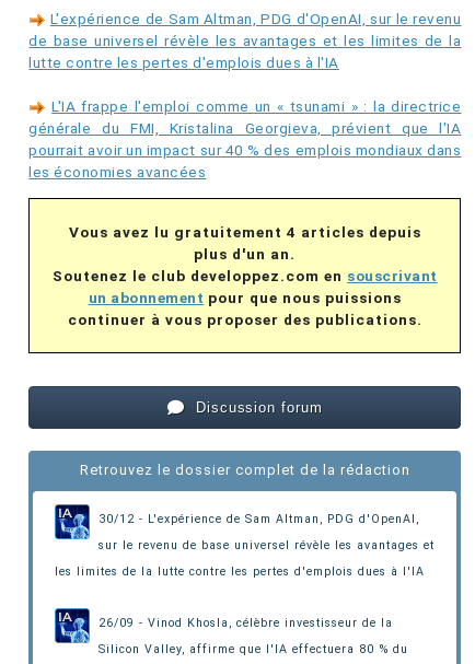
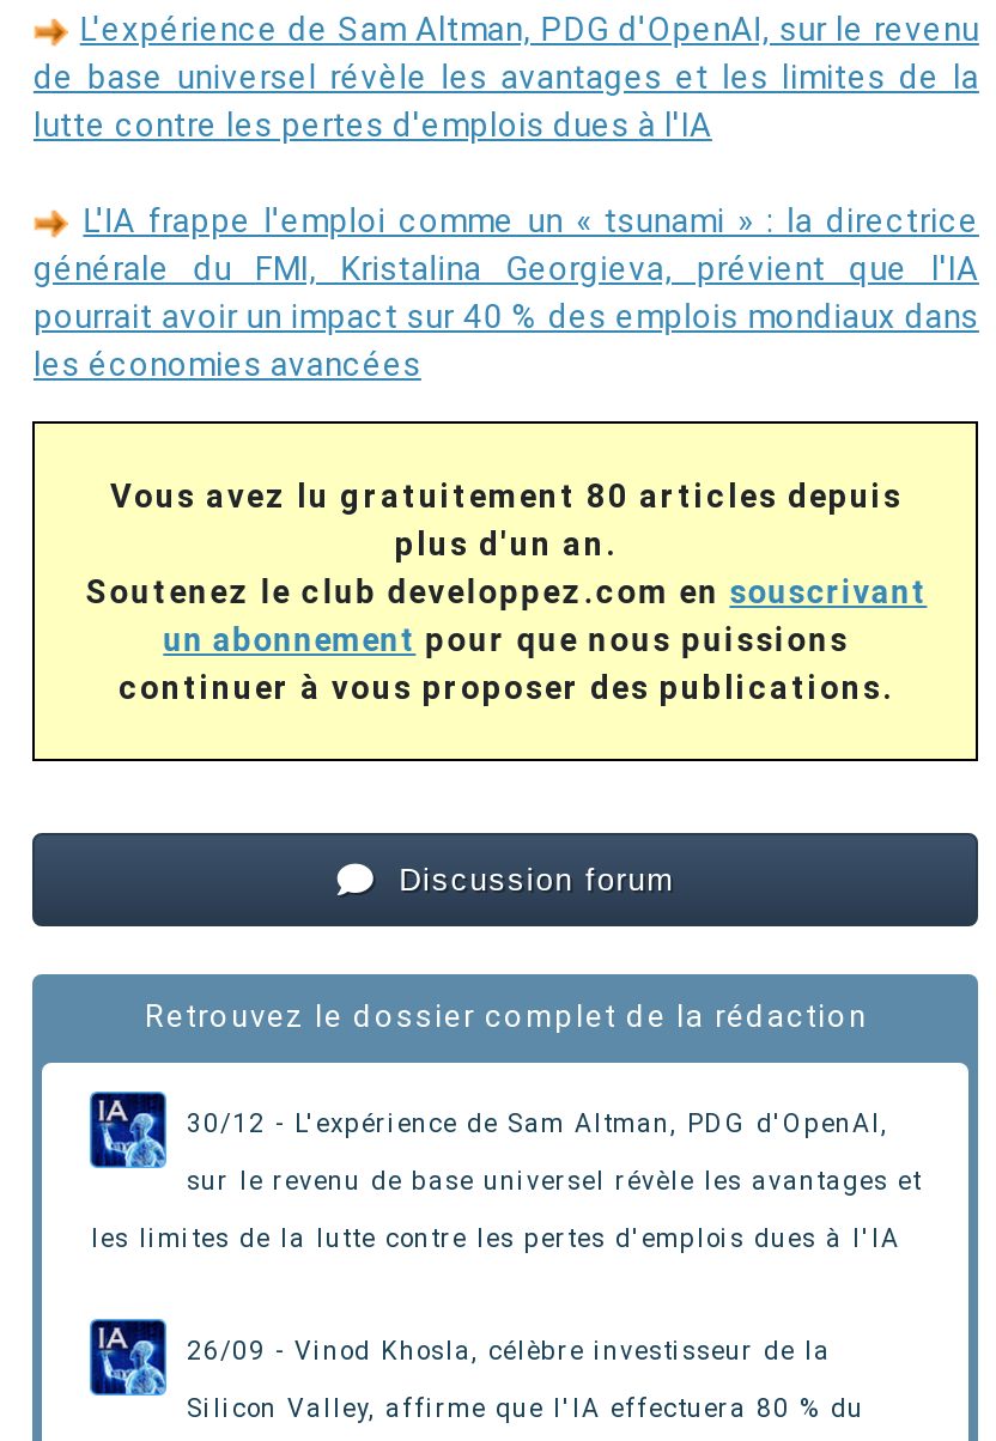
[69,223,421,241] Vous avez lu gratuitement 4 articles depuis -> [110,476,902,515] Vous avez lu gratuitement 80 articles depuis

